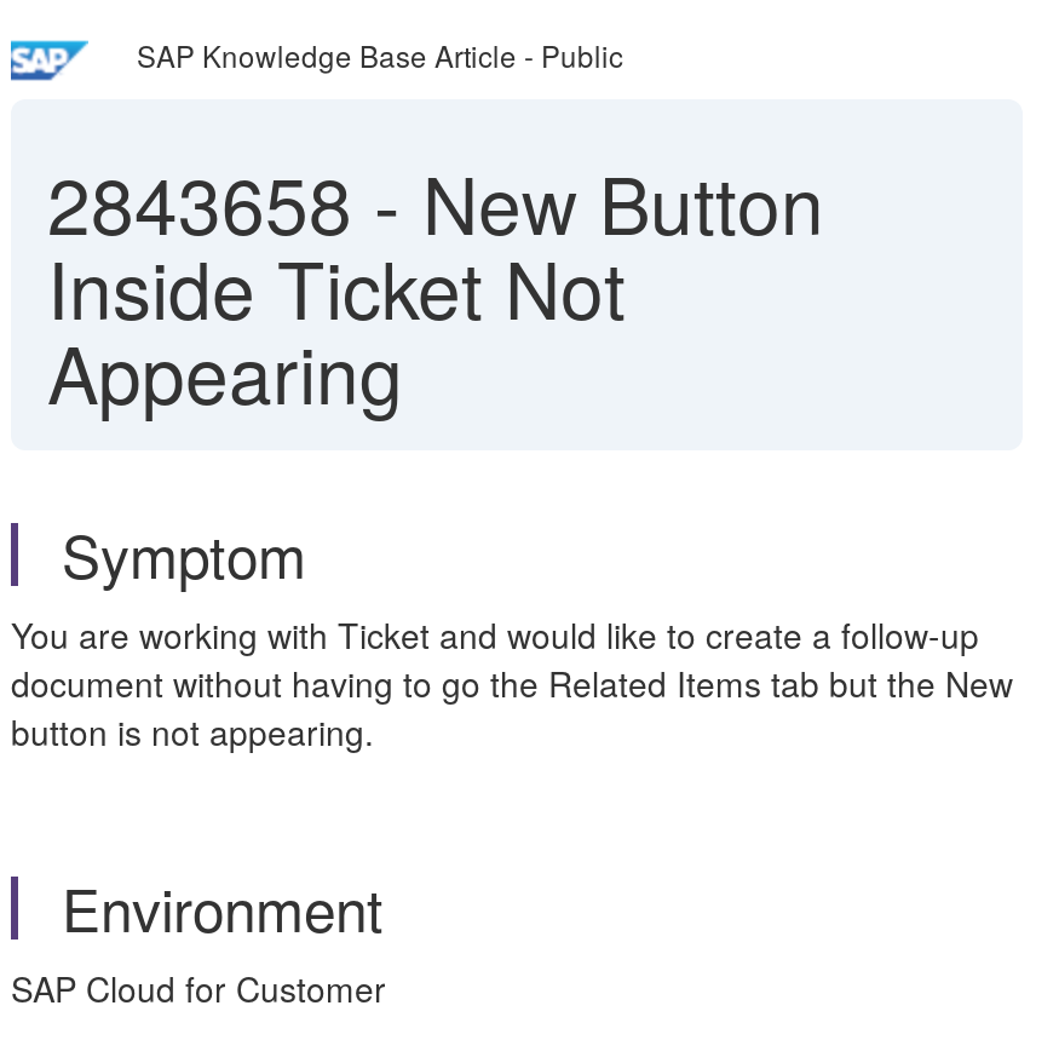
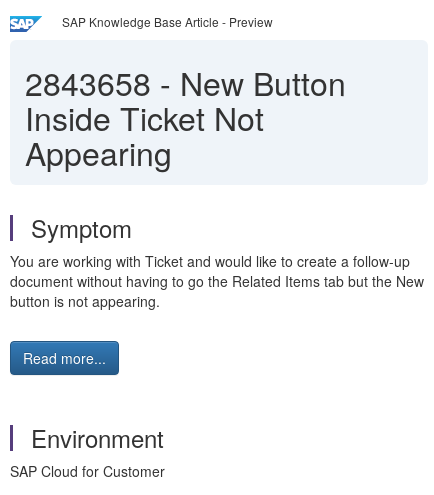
[137,34,623,75] SAP Knowledge Base Article - Public -> [62,13,273,30] SAP Knowledge Base Article - Preview
none -> [23,348,106,368] Read more...

